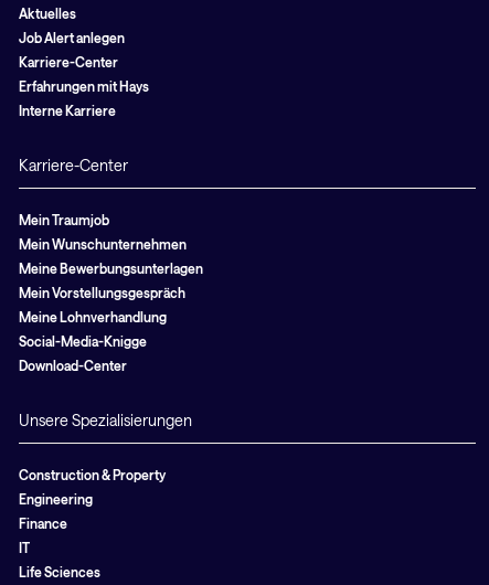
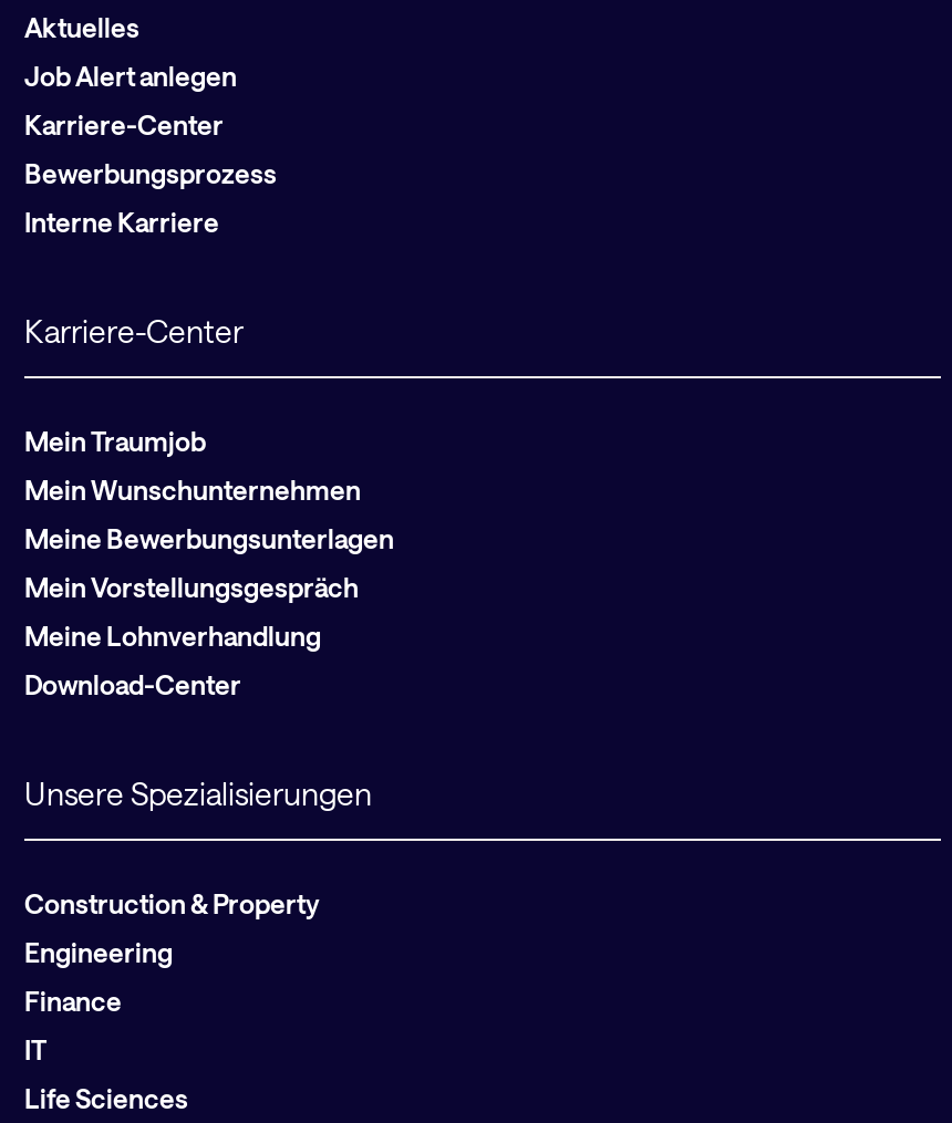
[19,78,149,94] Erfahrungen mit Hays -> [24,157,277,188] Bewerbungsprozess
[19,333,147,349] Social-Media-Knigge -> none

